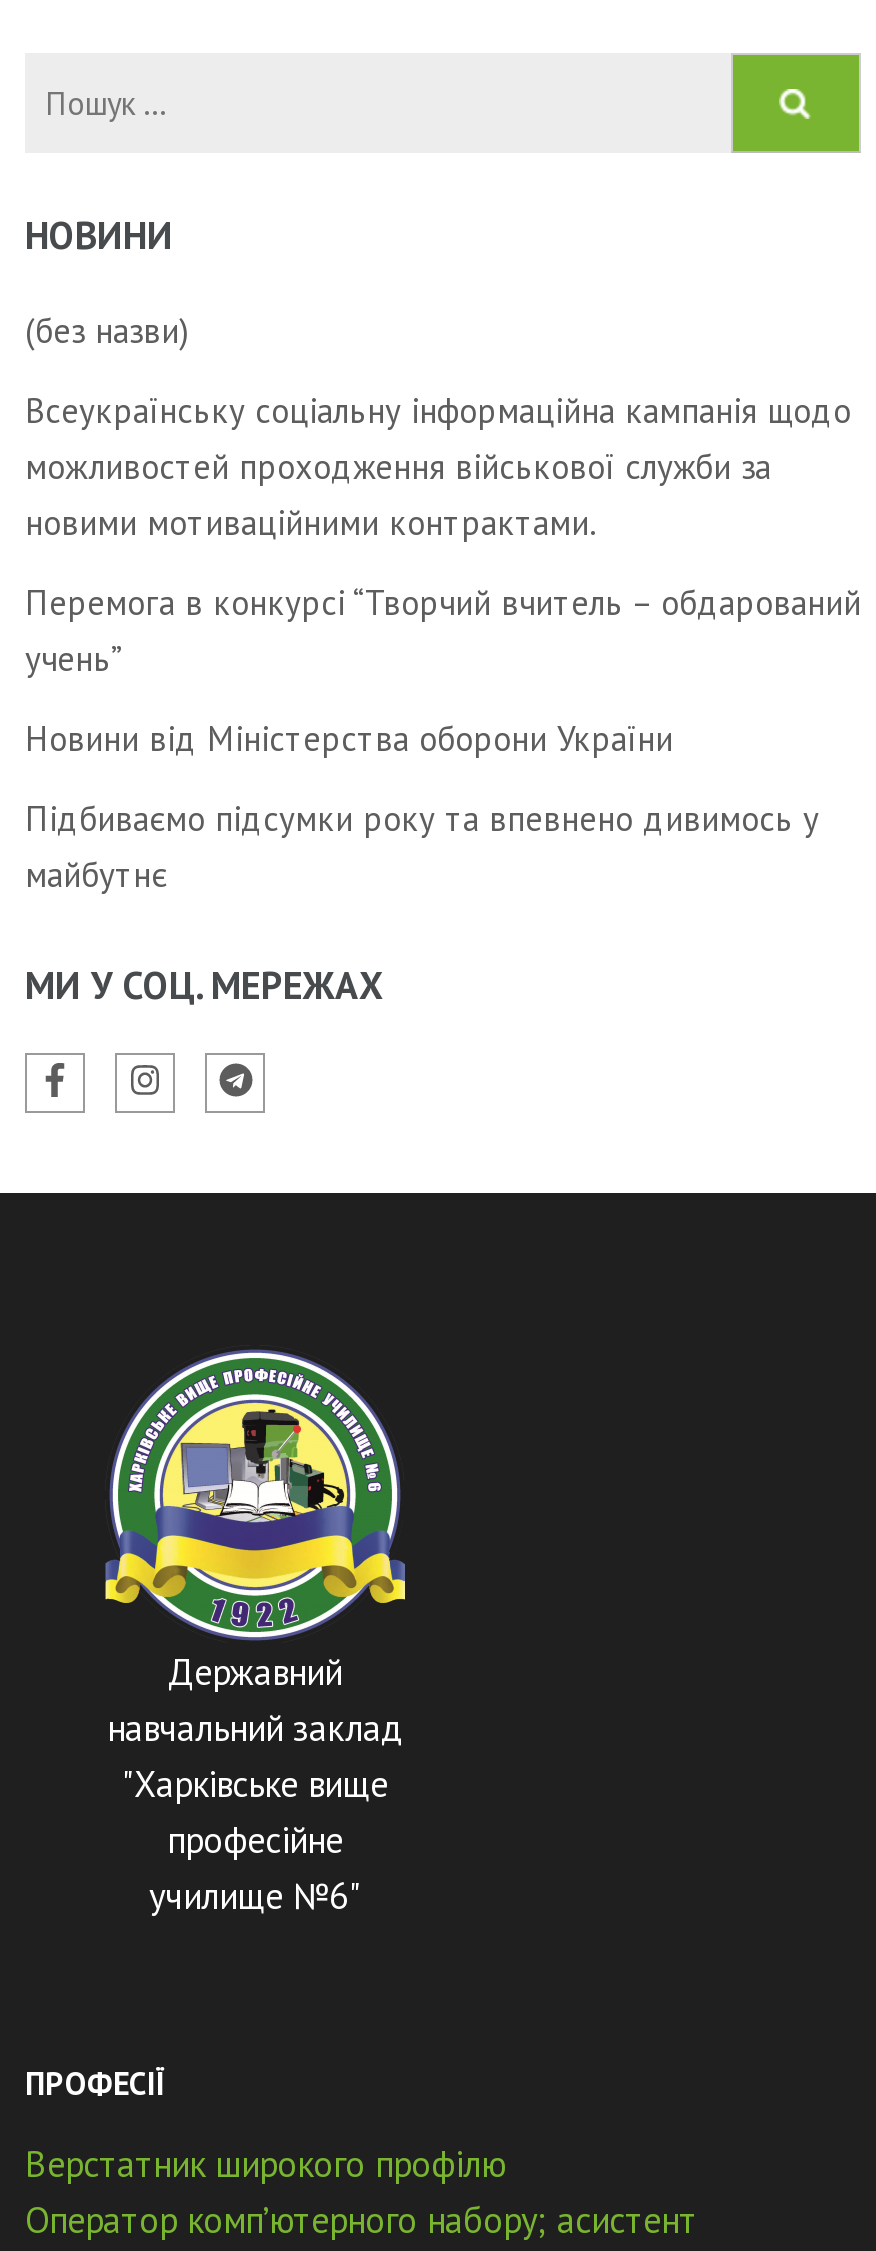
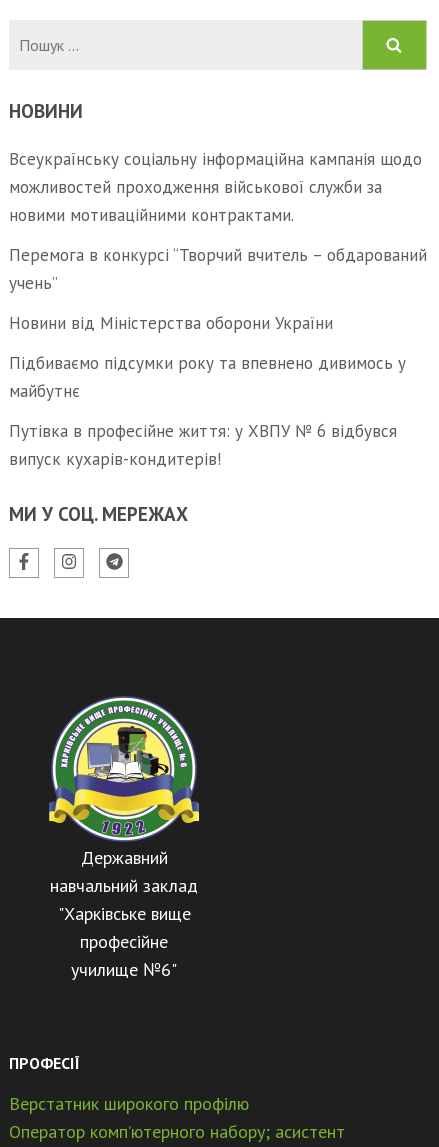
[25,310,189,354] (без назви) -> none
moved [25,390,861,898] -> [9,148,427,402]: Всеукраїнську соціальну інформаційна кампанія щодо | можливостей проходження військової служби за | новими мотиваційними контрактами. | Перемога в конкурсі “Творчий вчитель – обдарований | учень” | Новини від Міністерства оборони України | Підбиваємо підсумки року та впевнено дивимось у | майбутнє
none -> [9,420,397,470] Путівка в професійне життя: у ХВПУ № 6 відбувся | випуск кухарів-кондитерів!

